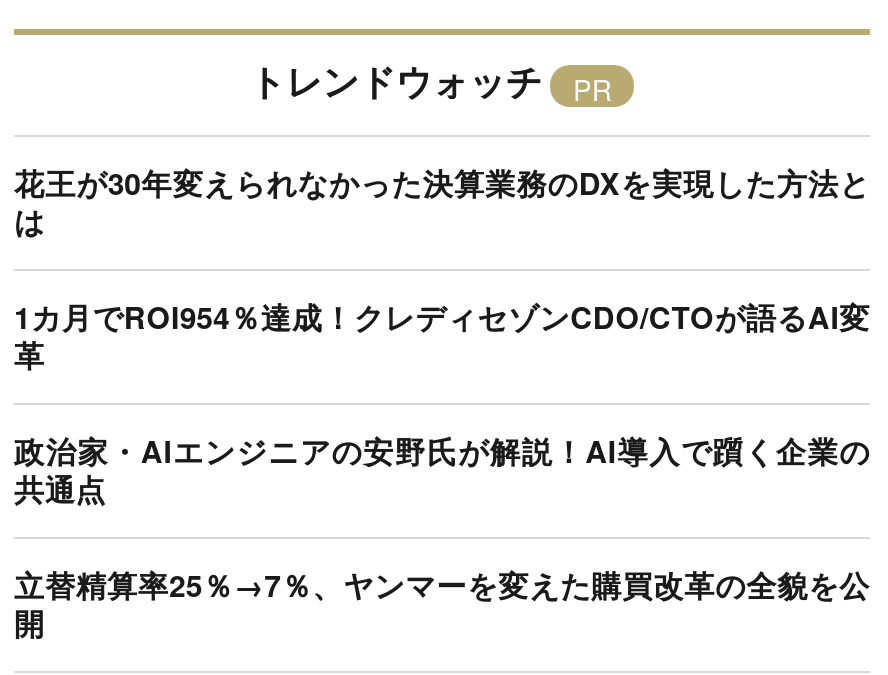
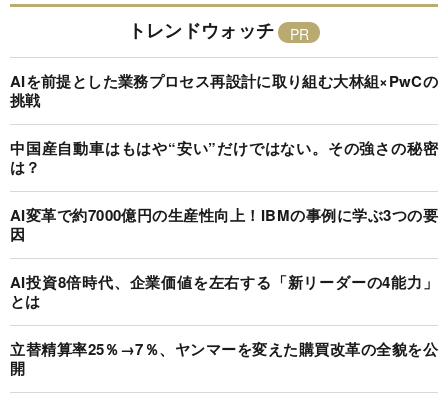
[14,161,870,511] 花王が30年変えられなかった決算業務のDXを実現した方法と | は | 1カ月でROI954％達成！クレディセゾンCDO/CTOが語るAI変 | 革 | 政治家・AIエンジニアの安野氏が解説！AI導入で躓く企業の | 共通点 -> [10,70,438,312] AIを前提とした業務プロセス再設計に取り組む大林組×PwCの | 挑戦 | 中国産自動車はもはや“安い”だけではない。その強さの秘密 | は？ | AI変革で約7000億円の生産性向上！IBMの事例に学ぶ3つの要 | 因 | AI投資8倍時代、企業価値を左右する「新リーダーの4能力」 | とは

